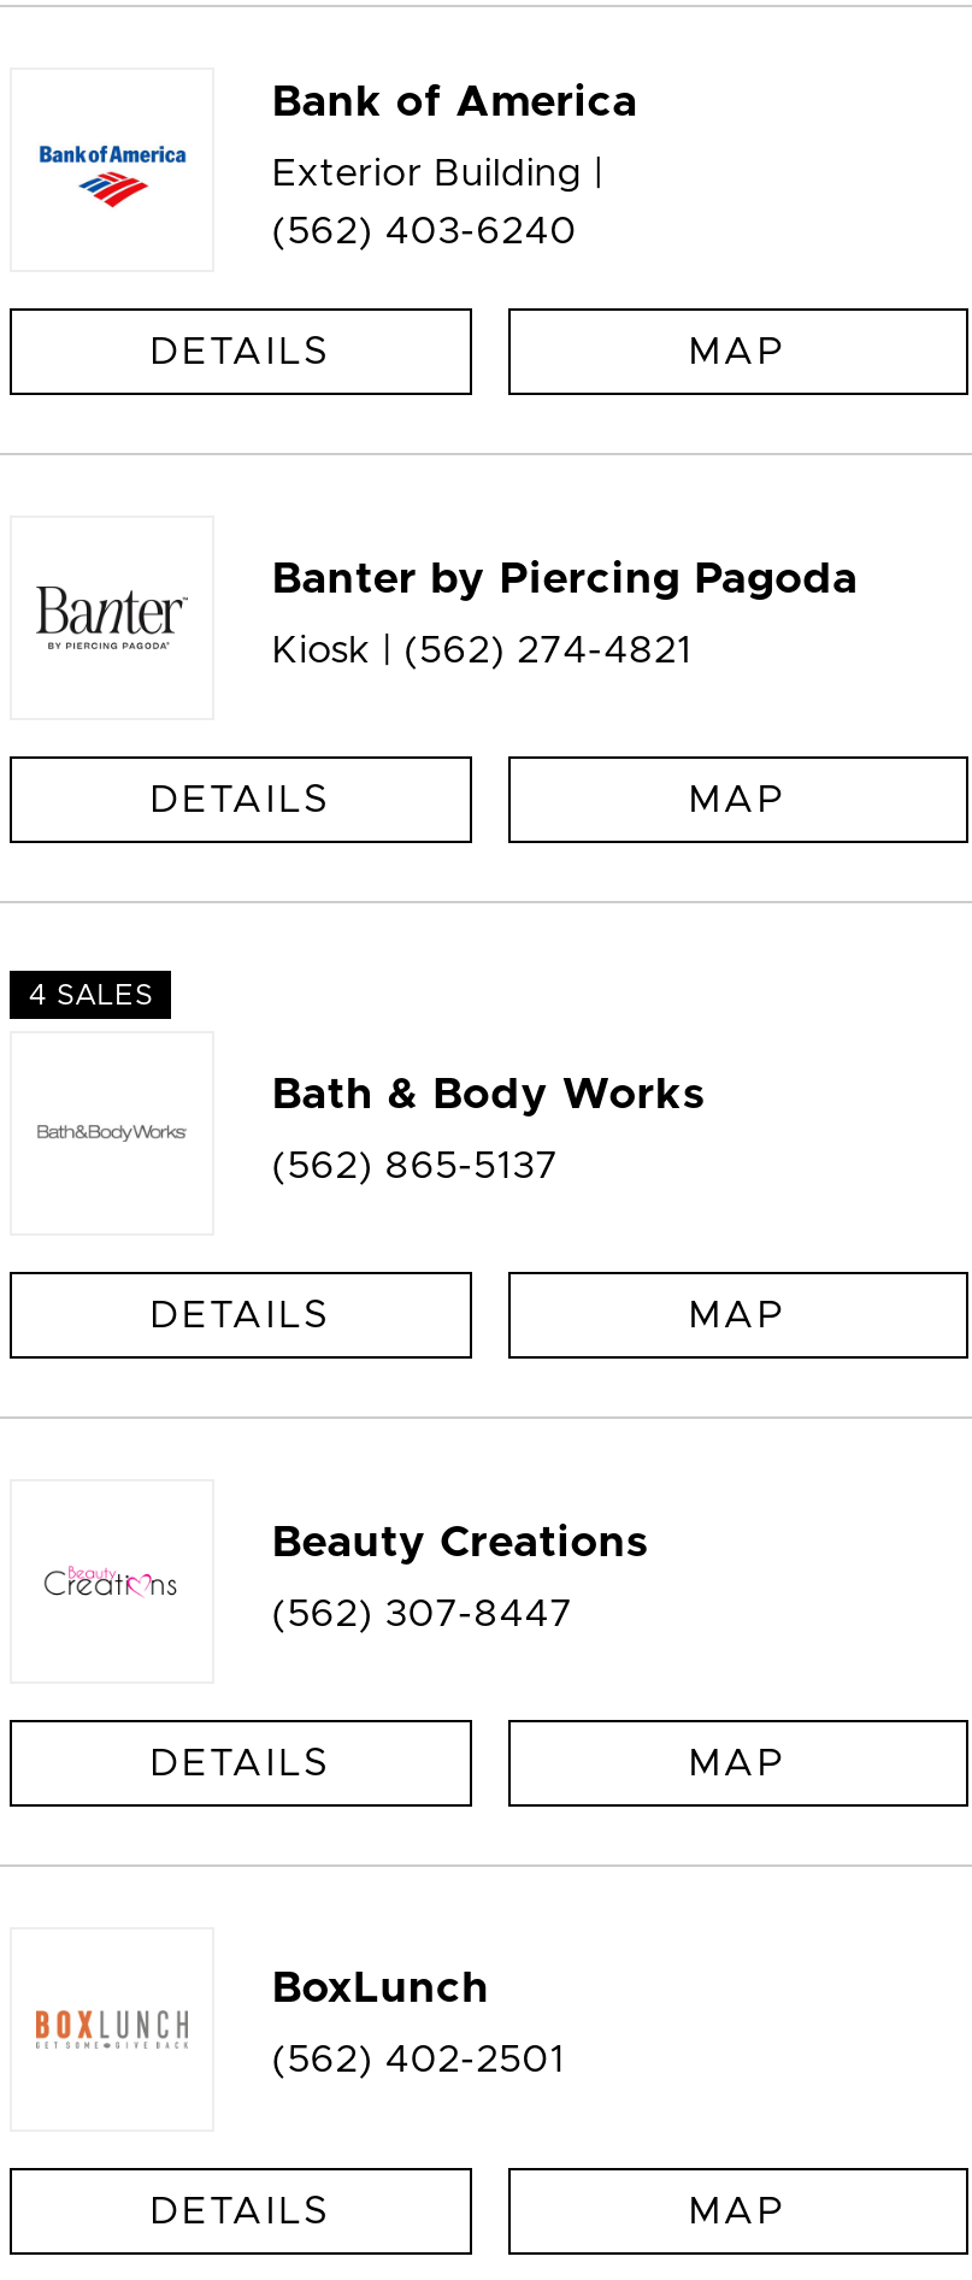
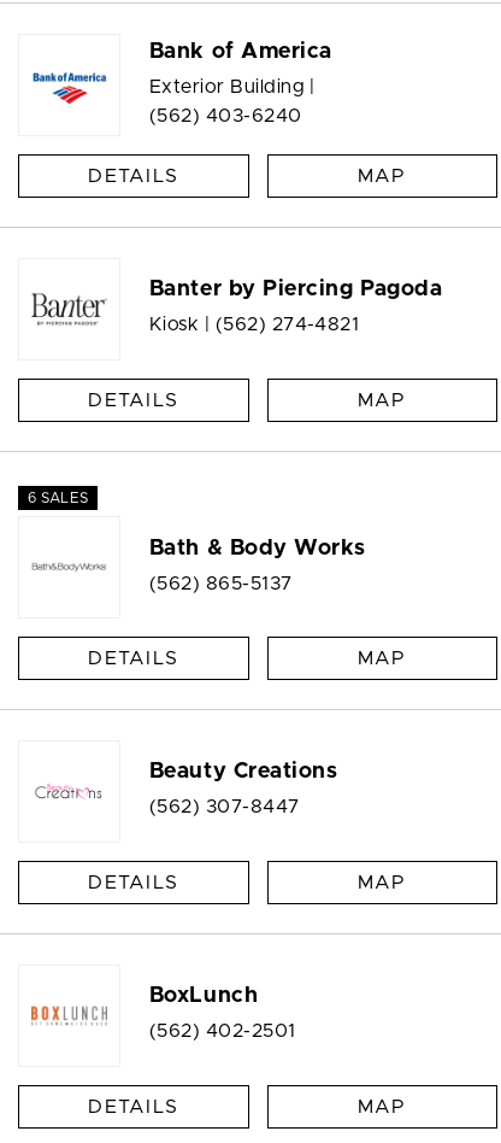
[28,980,152,1009] 4 SALES -> [27,491,88,505] 6 SALES

